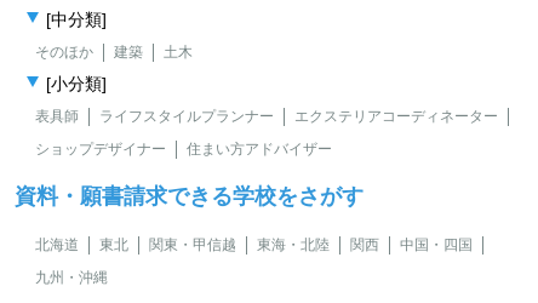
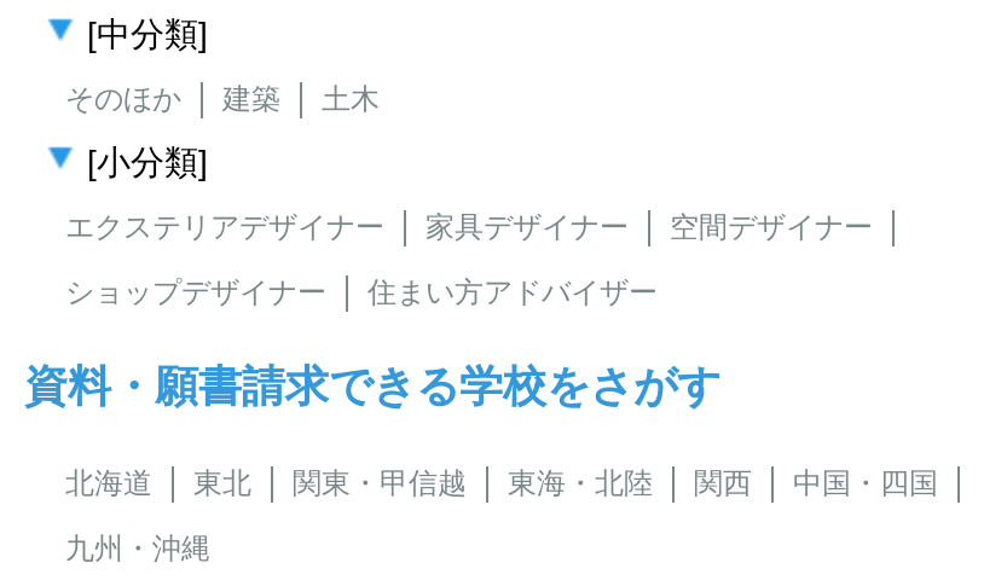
[35,108,498,124] 表具師 | ライフスタイルプランナー | エクステリアコーディネーター -> [65,210,873,243] エクステリアデザイナー | 家具デザイナー | 空間デザイナー

